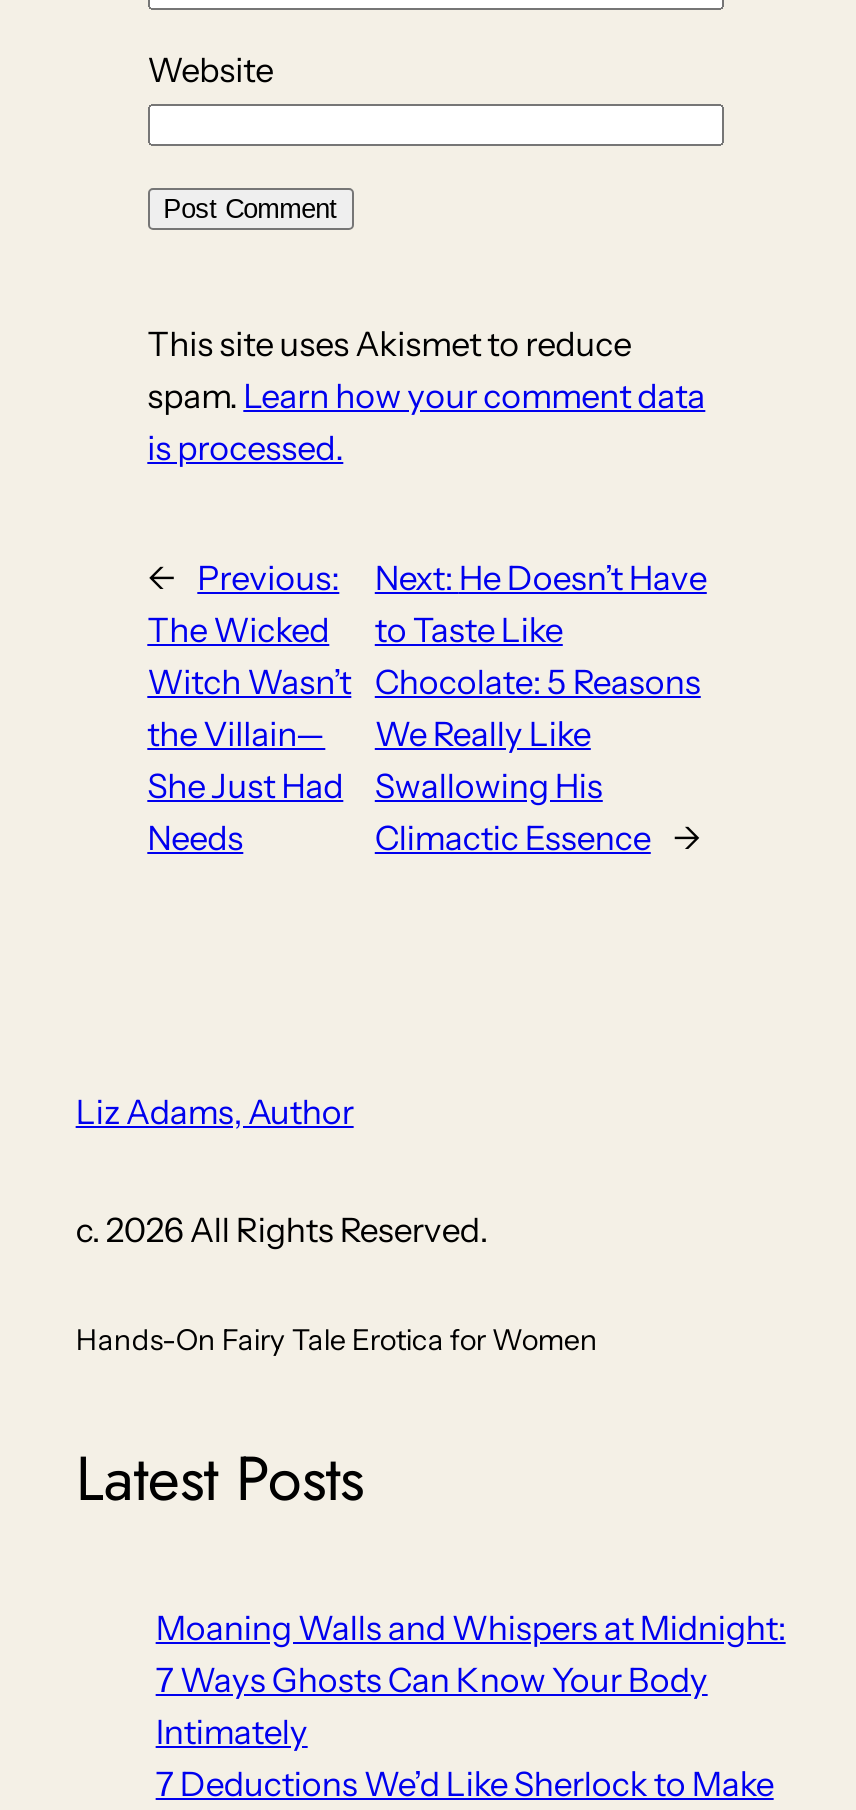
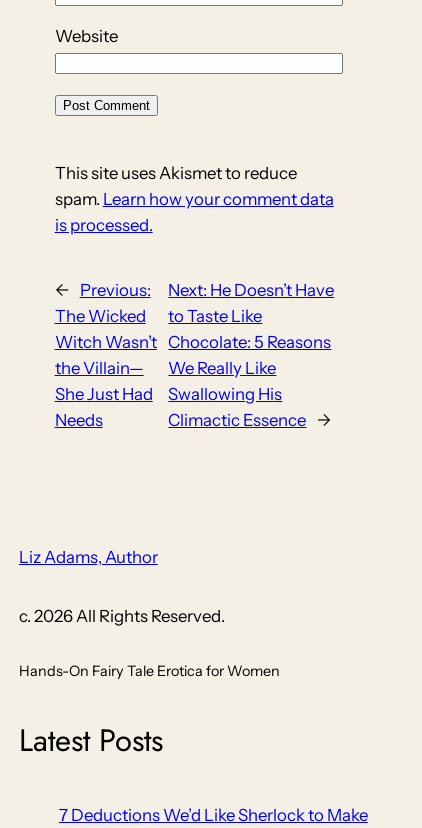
[156,1608,786,1752] Moaning Walls and Whispers at Midnight: | 7 Ways Ghosts Can Know Your Body | Intimately -> none

